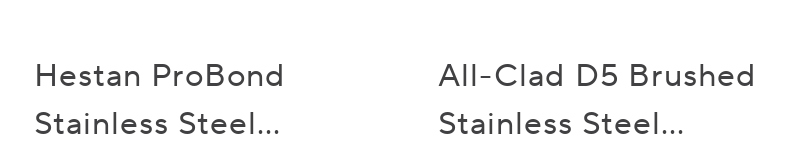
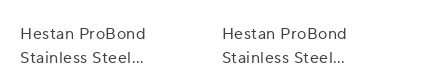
[438,56,757,96] All-Clad D5 Brushed -> [222,24,348,44] Hestan ProBond

